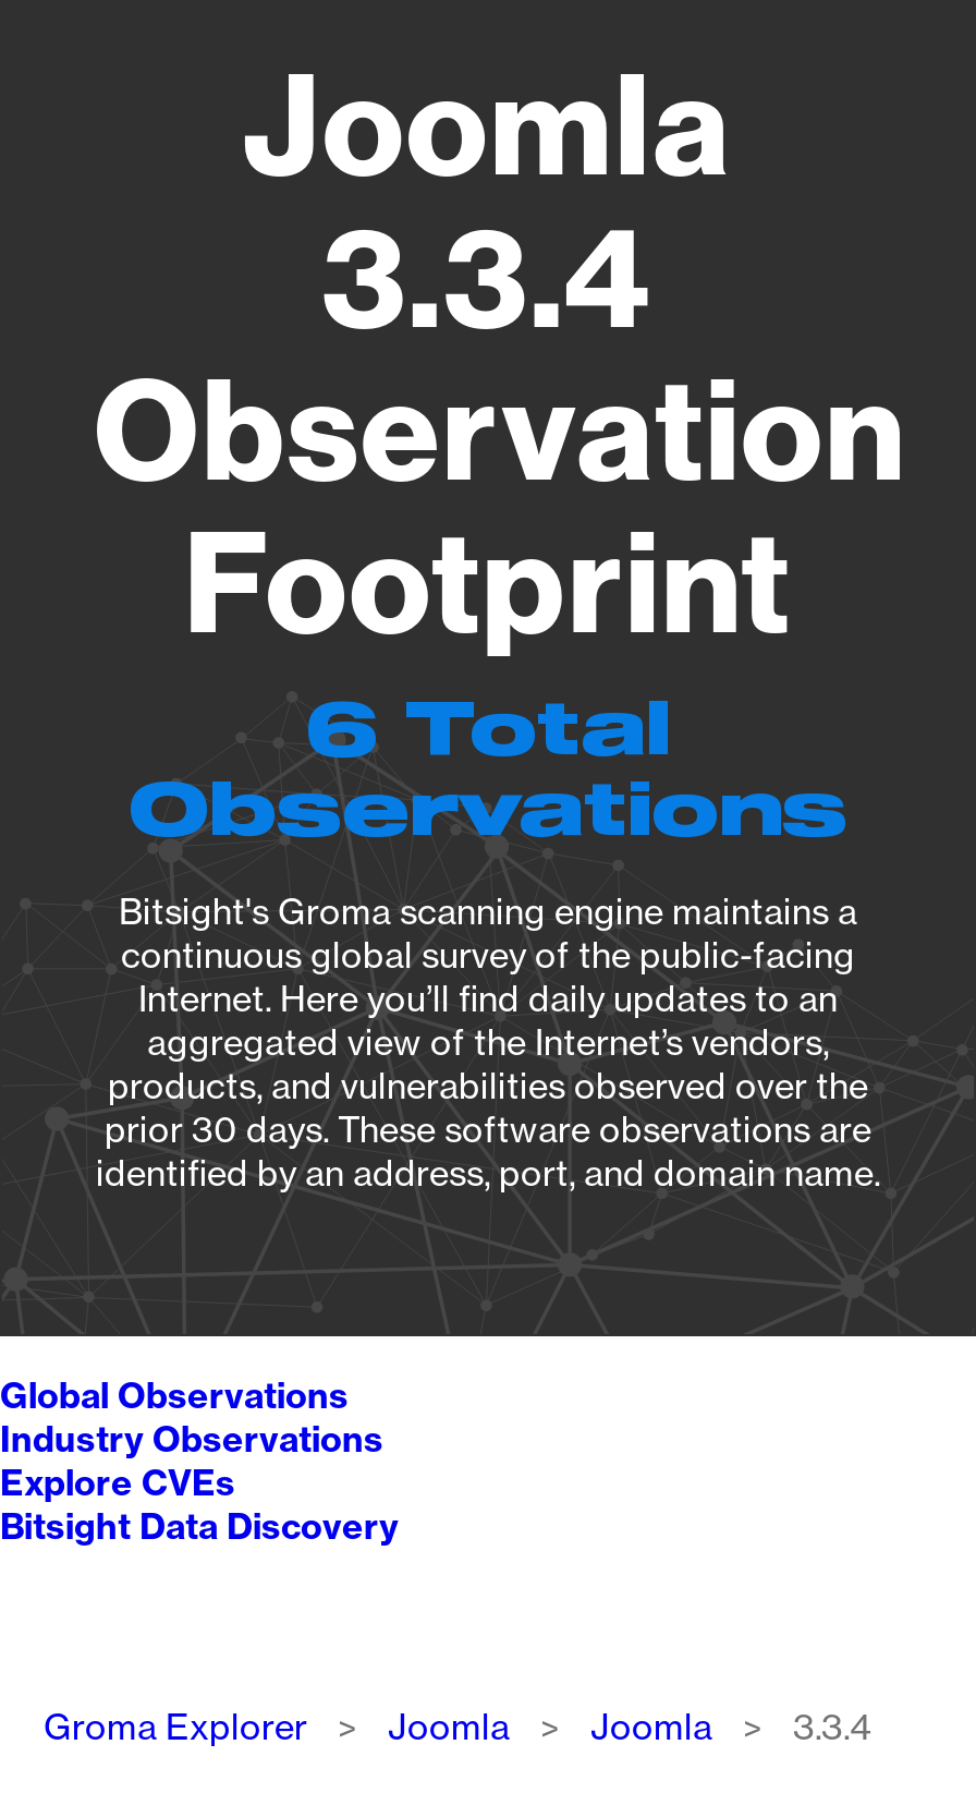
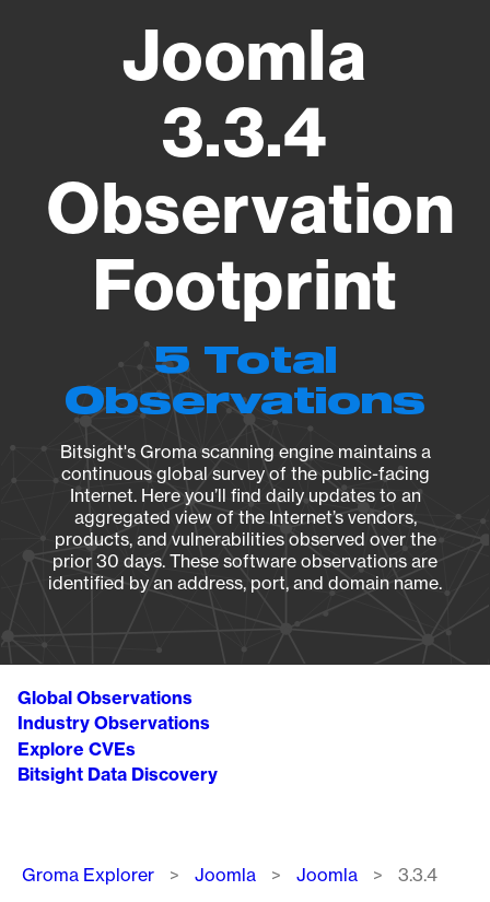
[306,695,670,770] 6 Total -> [154,343,336,380] 5 Total

